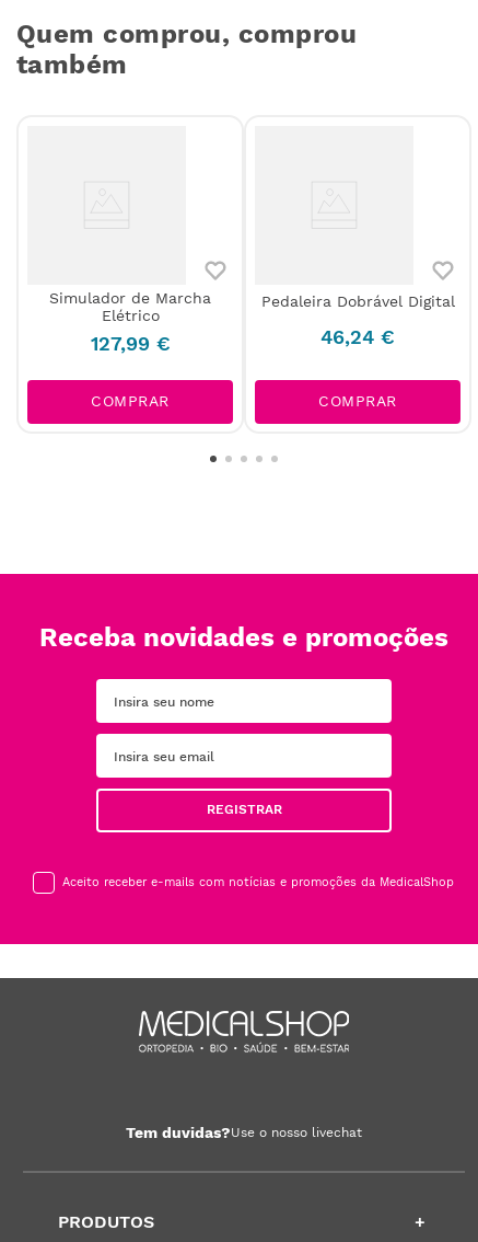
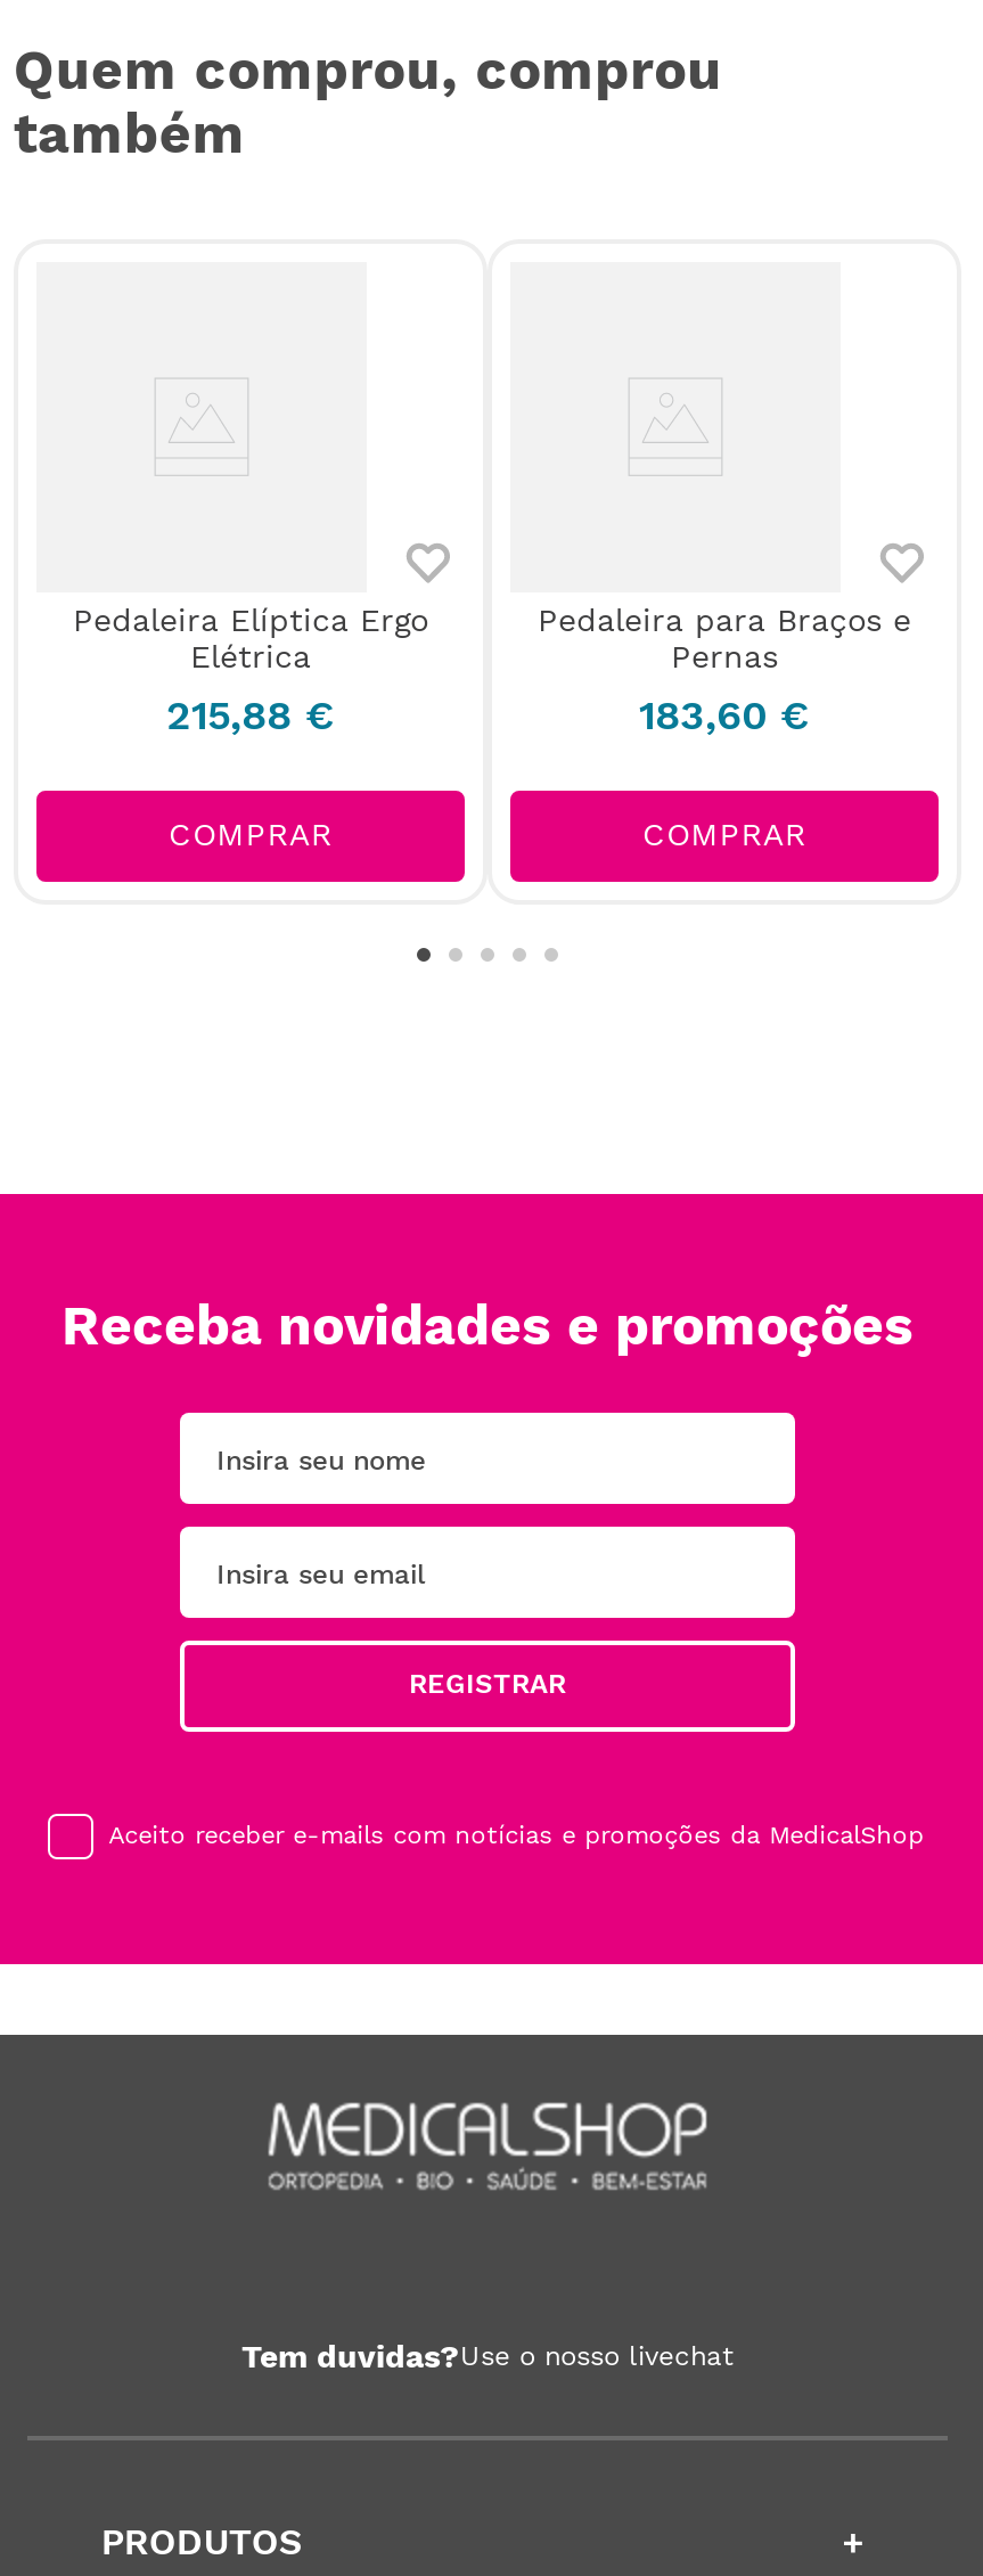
[49,289,211,355] Simulador de Marcha | Elétrico | 127,99 € -> [73,602,428,739] Pedaleira Elíptica Ergo | Elétrica | 215,88 €
[261,293,454,348] Pedaleira Dobrável Digital | 46,24 € -> [538,602,911,739] Pedaleira para Braços e | Pernas | 183,60 €

